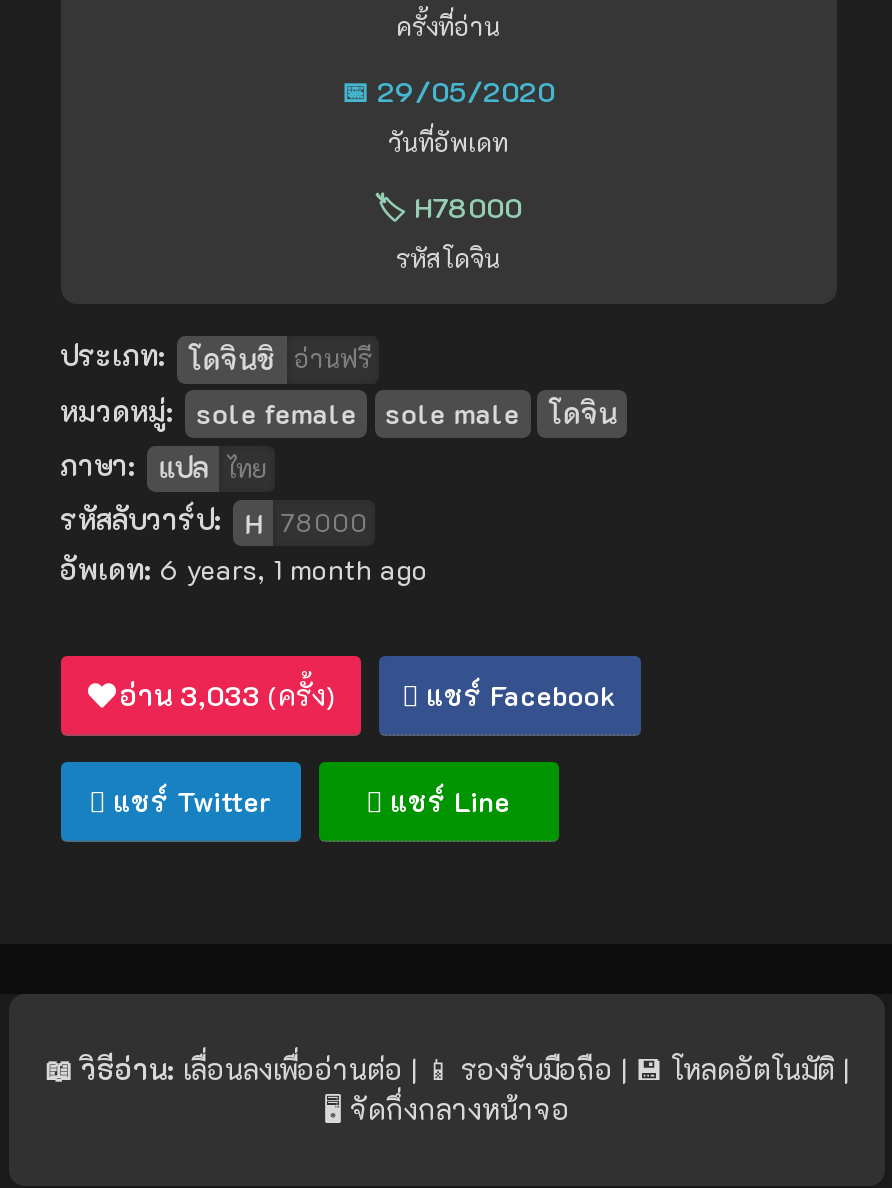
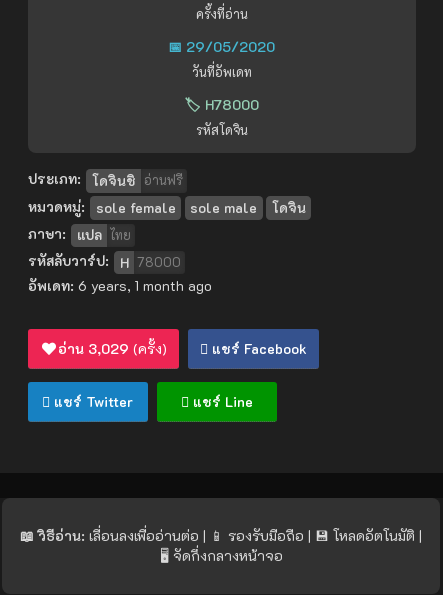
[120,677,336,715] อ่าน3,033 (ครั้ง) -> [57,339,166,358] อ่าน3,029 (ครั้ง)

